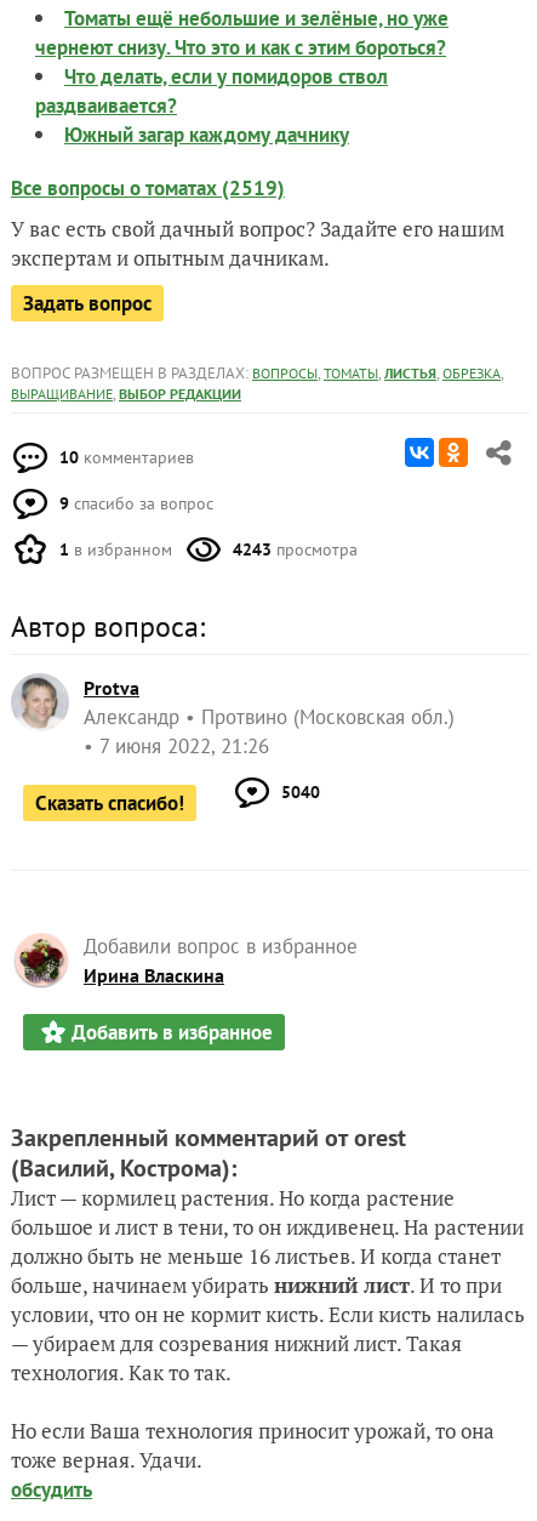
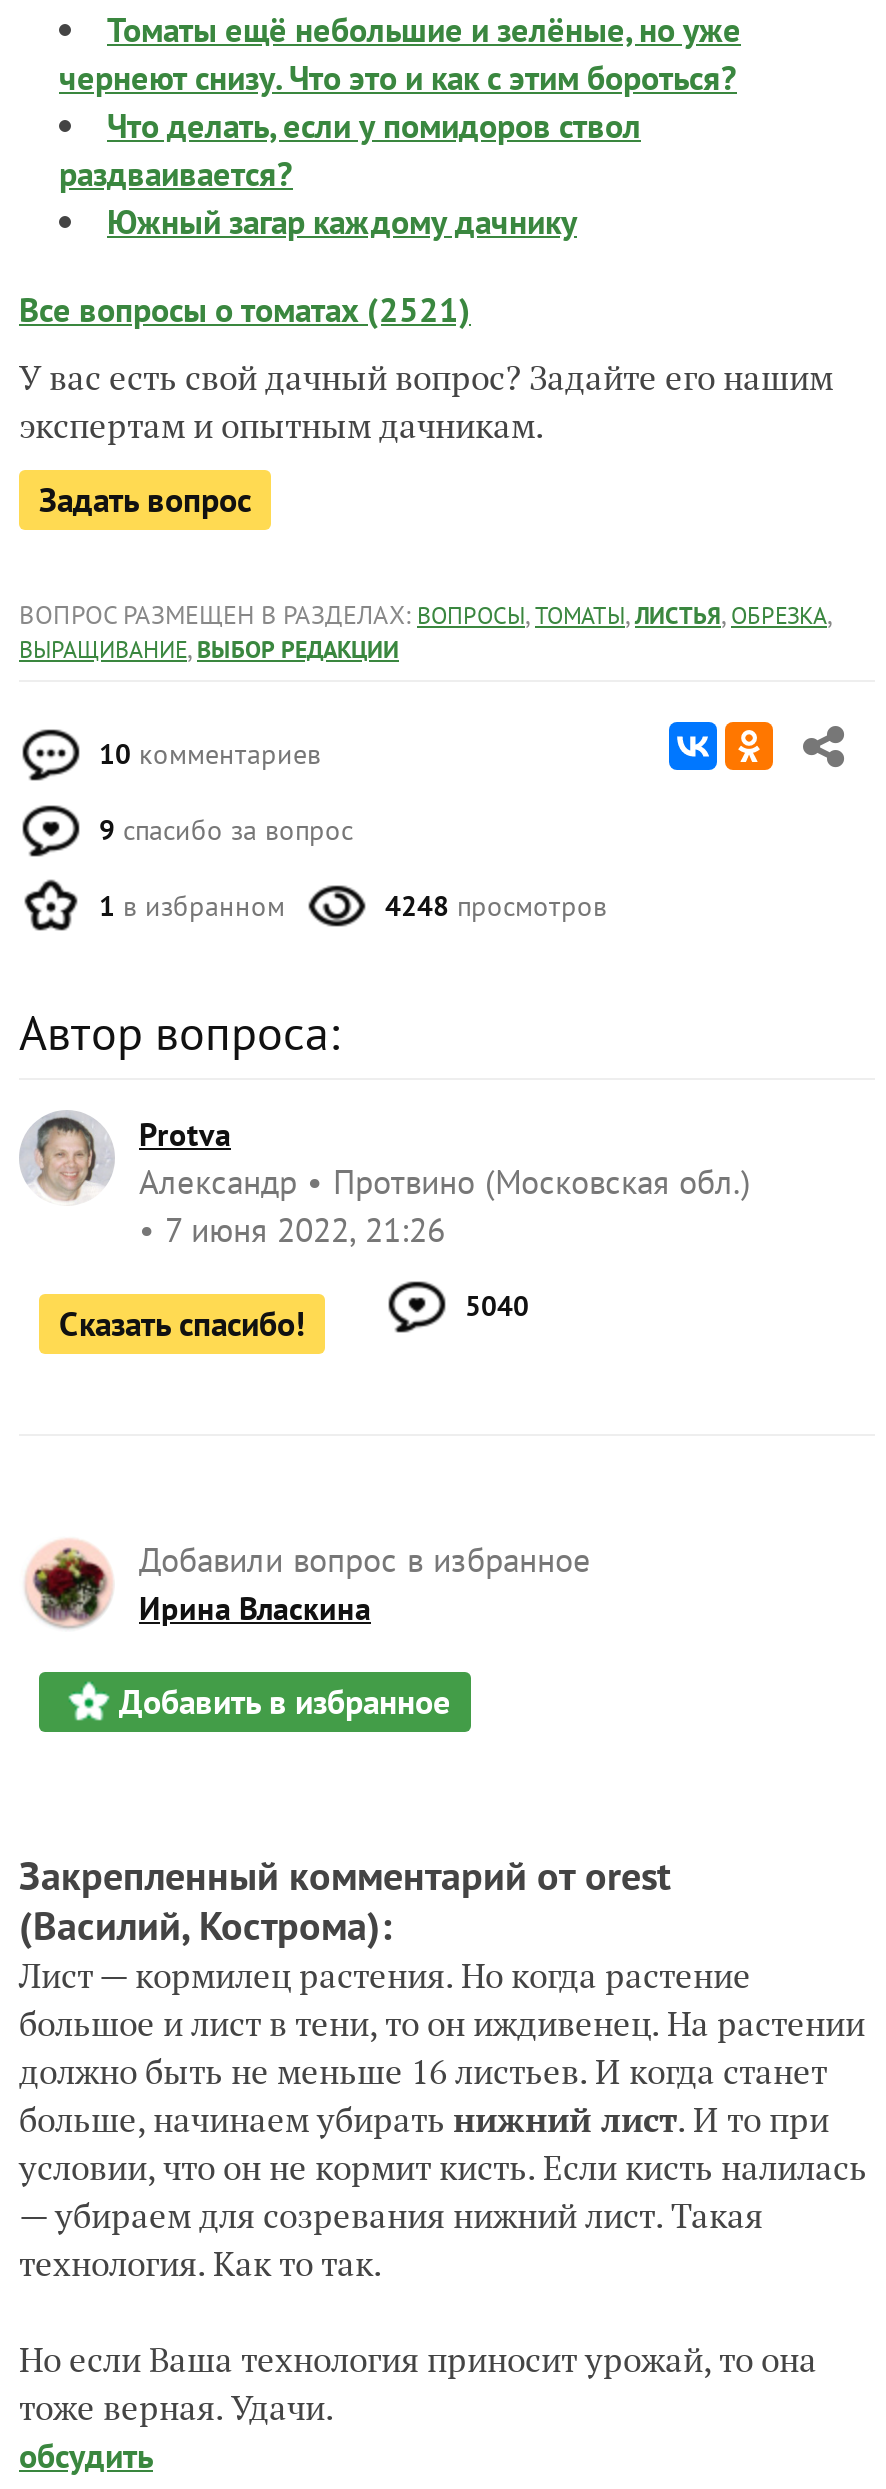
[11,175,285,201] Все вопросы о томатах (2519) -> [19,288,471,332] Все вопросы о томатах (2521)
[233,539,358,560] 4243 просмотра -> [385,888,607,924] 4248 просмотров

